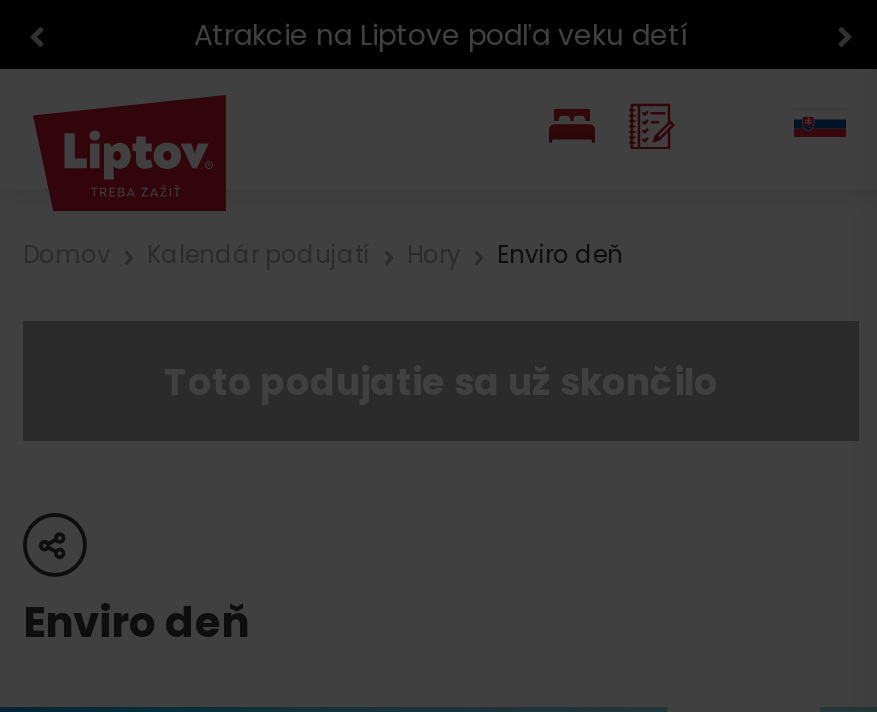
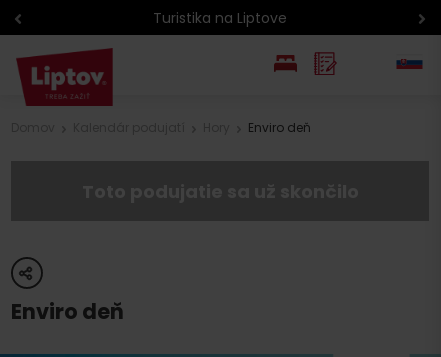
[194,14,688,54] Atrakcie na Liptove podľa veku detí -> [153,7,287,27] Turistika na Liptove

